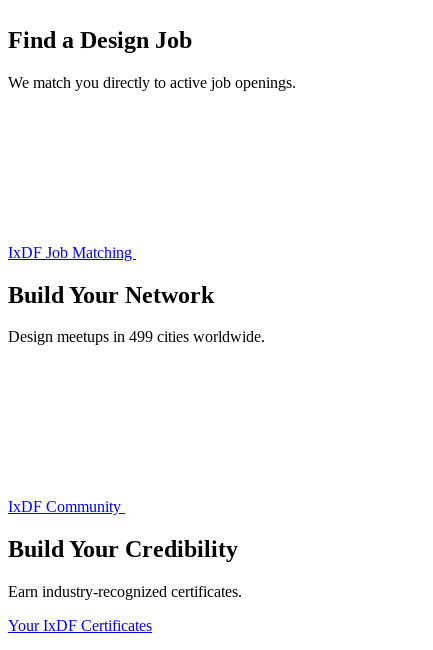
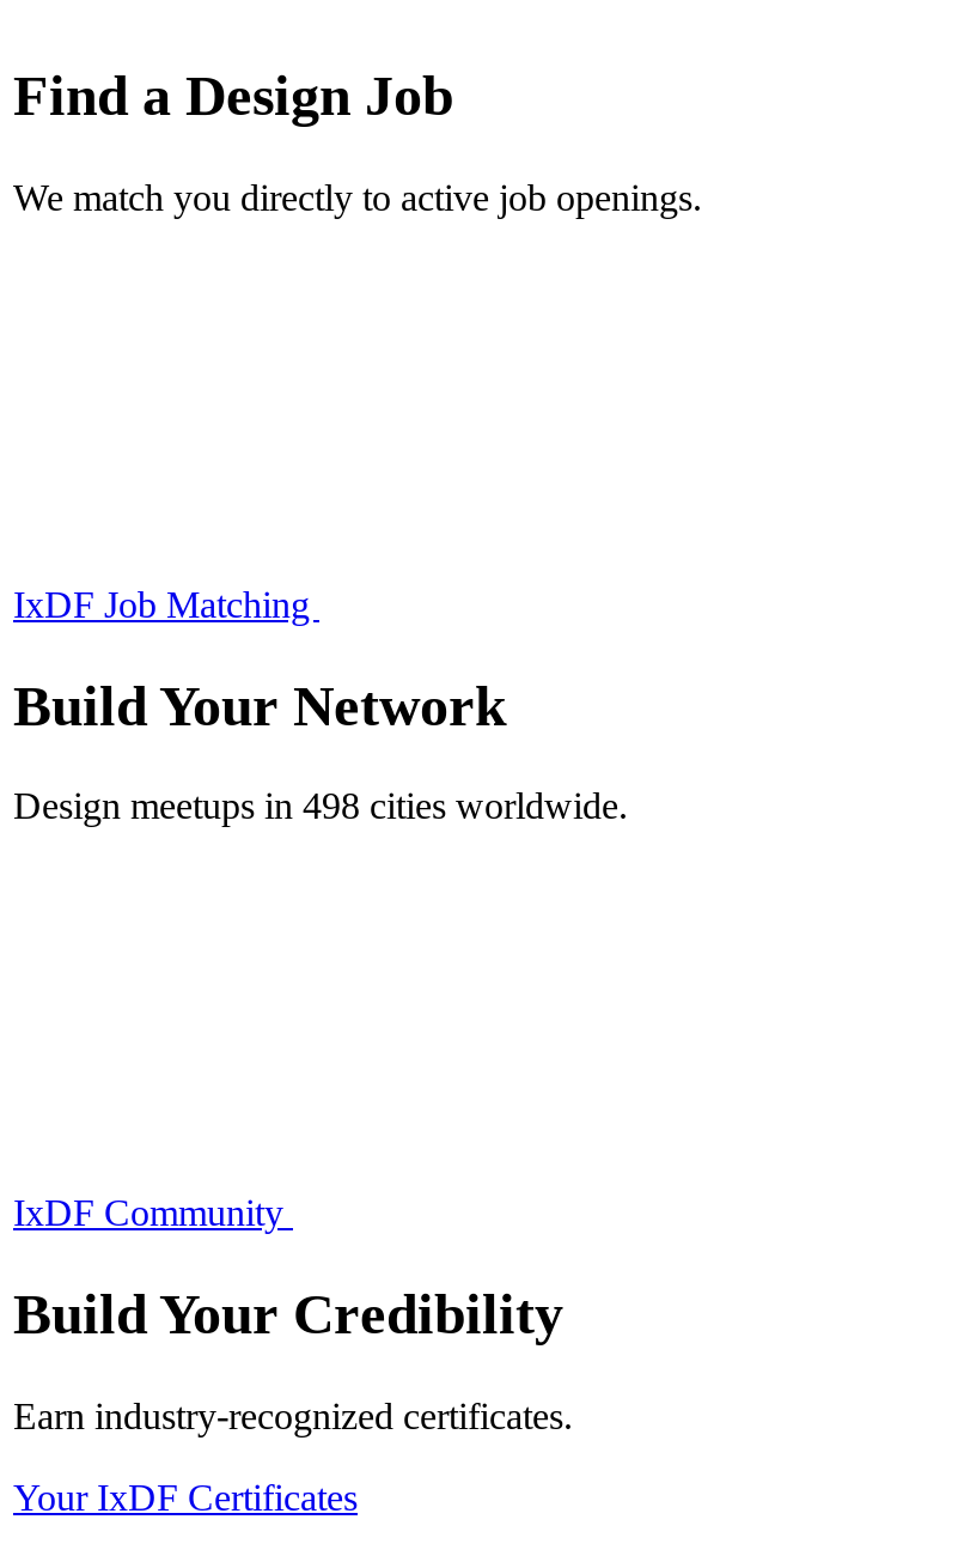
[8,328,265,345] Design meetups in 499 cities worldwide. -> [13,786,628,827] Design meetups in 498 cities worldwide.

